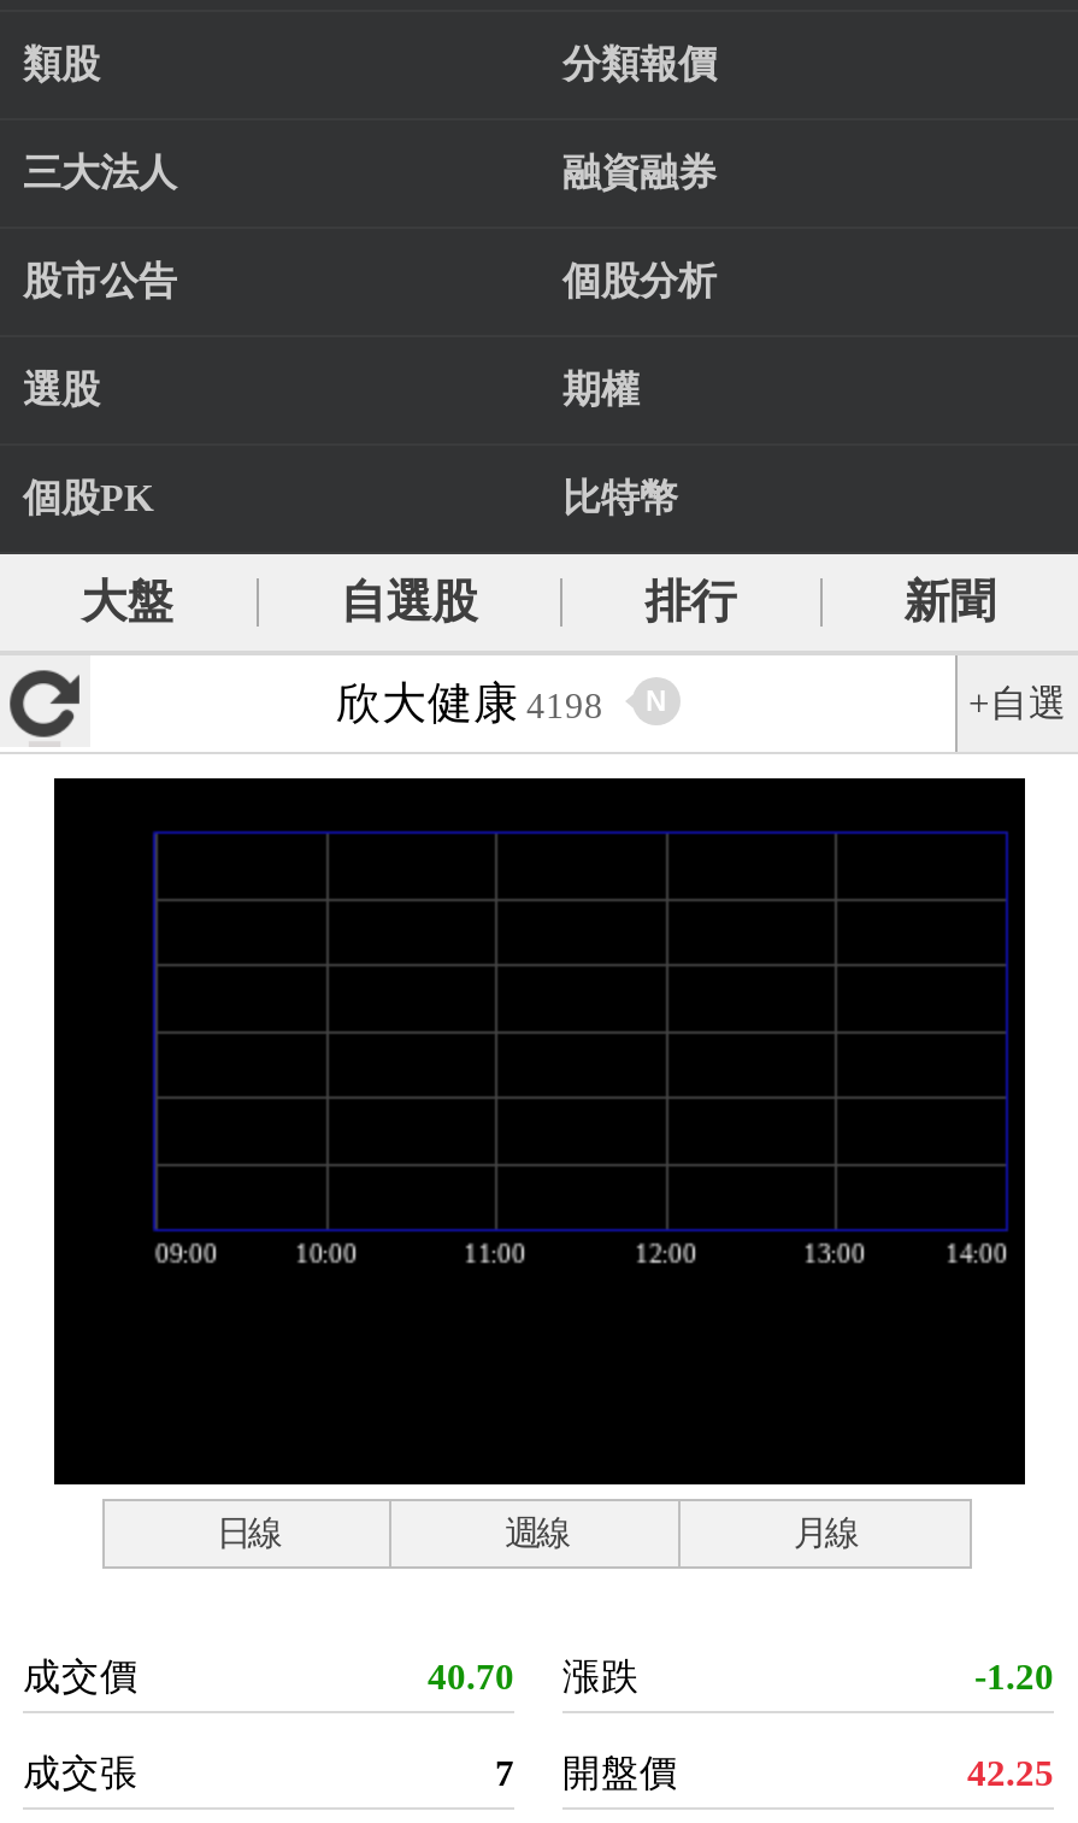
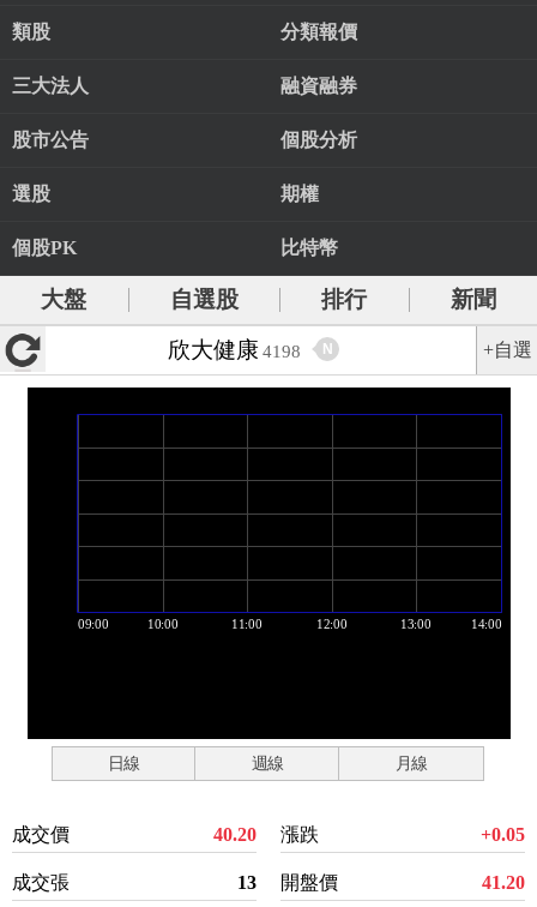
[428,1656,640,1696] 40.70 漲跌 -> [213,824,319,845] 40.20 漲跌
[974,1656,1054,1696] -1.20 -> [481,824,525,845] +0.05
[495,1752,678,1793] 7 開盤價 -> [237,872,338,893] 13 開盤價
[967,1752,1054,1793] 42.25 -> [482,872,525,893] 41.20

